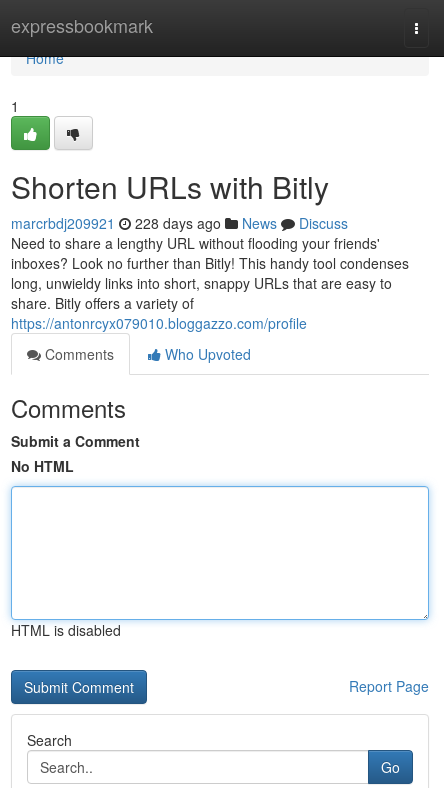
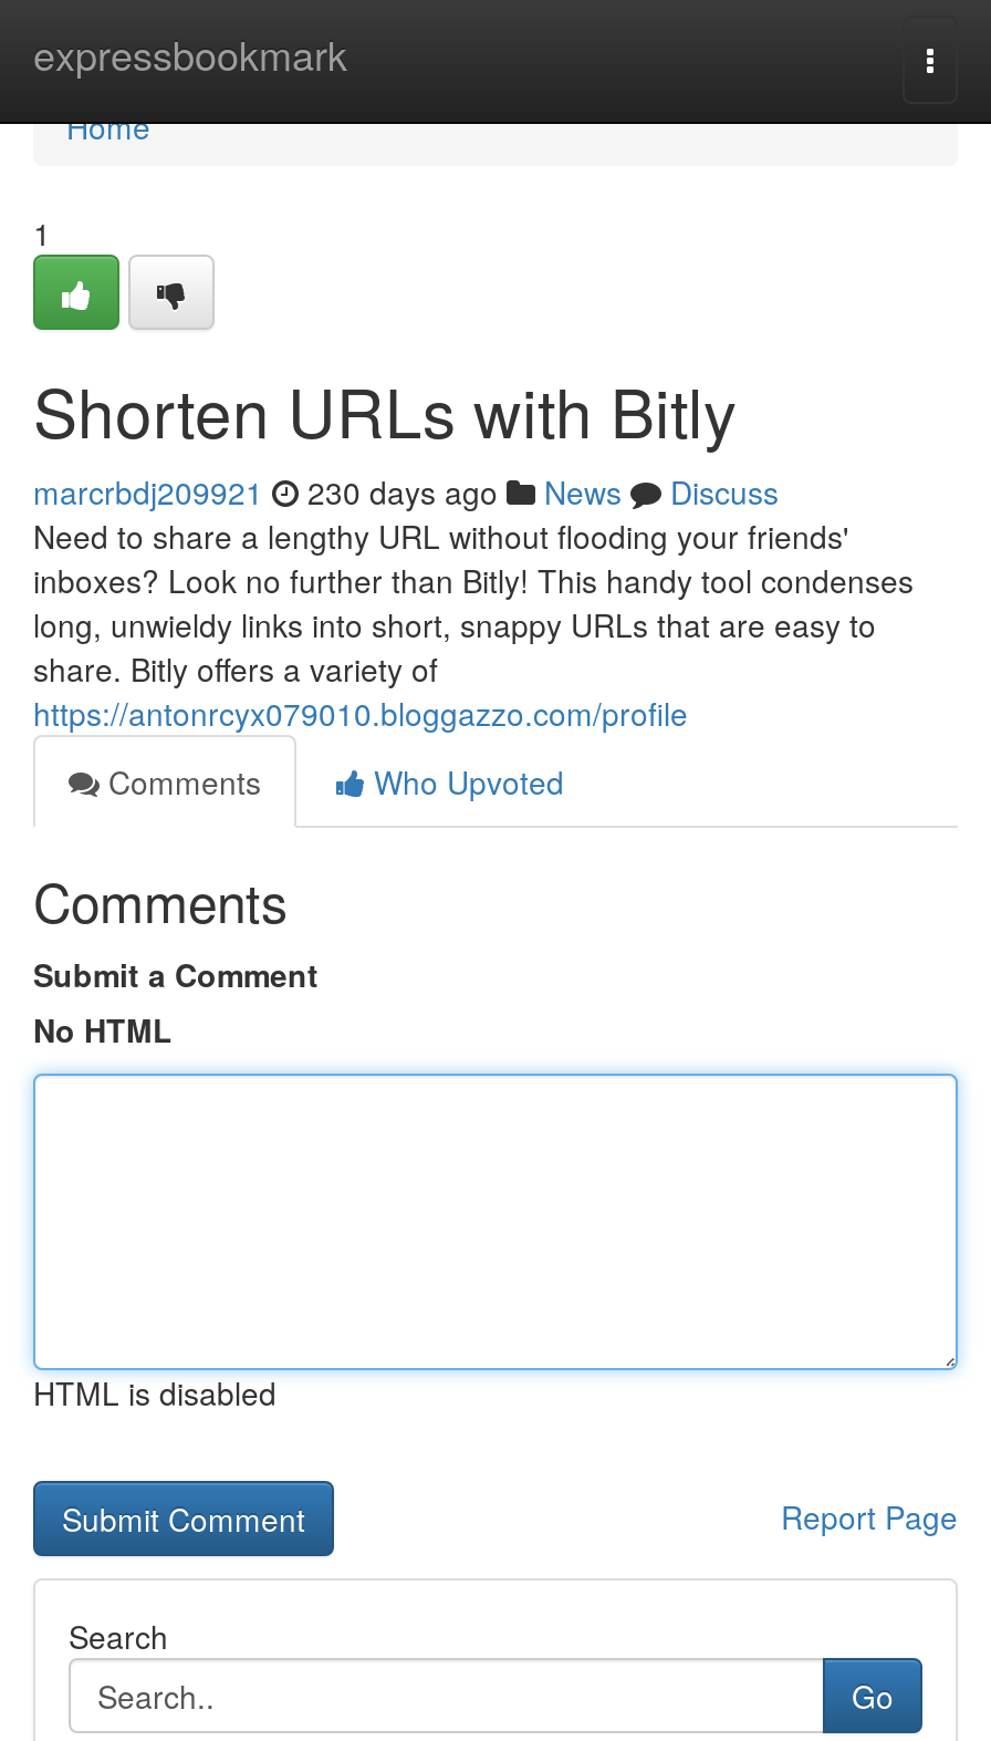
[11,213,348,233] marcrbdj209921 228 days ago News Discuss -> [33,469,779,514] marcrbdj209921 230 days ago News Discuss

